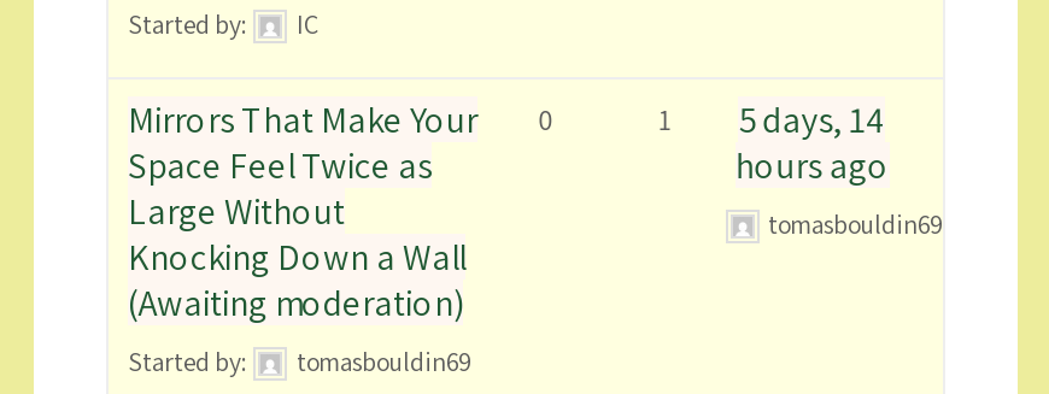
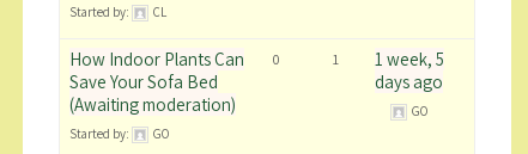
[297,7,318,41] IC -> [153,4,166,20] CL
[128,96,477,280] Mirrors That Make Your | Space Feel Twice as | Large Without | Knocking Down a Wall -> [69,48,244,93] How Indoor Plants Can | Save Your Sofa Bed
[735,96,942,241] 5 days, 14 | hours ago | tomasbouldin69 -> [375,48,444,119] 1 week, 5 | days ago | GO
[297,345,470,378] tomasbouldin69 -> [153,125,169,142] GO

